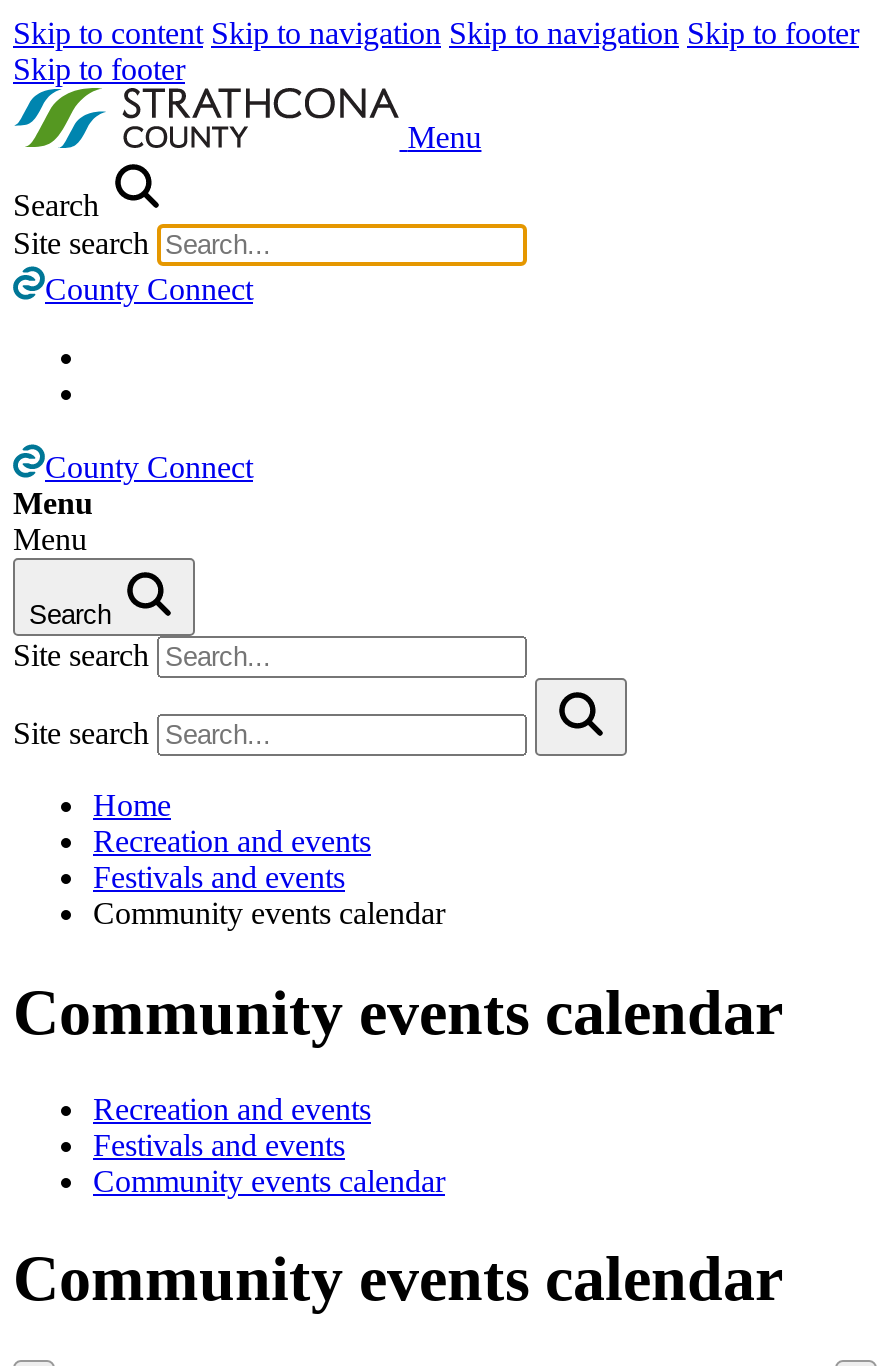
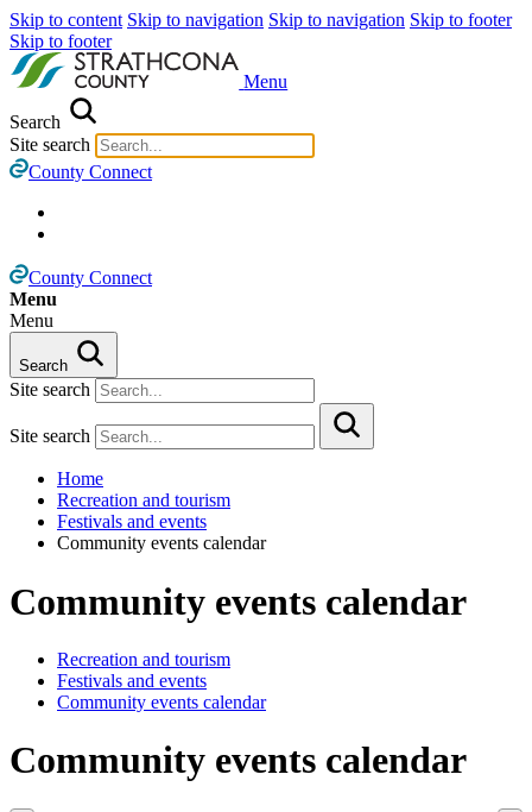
[93,824,371,858] Recreation and events -> [57,490,230,510] Recreation and tourism
[93,1092,371,1126] Recreation and events -> [57,649,230,669] Recreation and tourism

